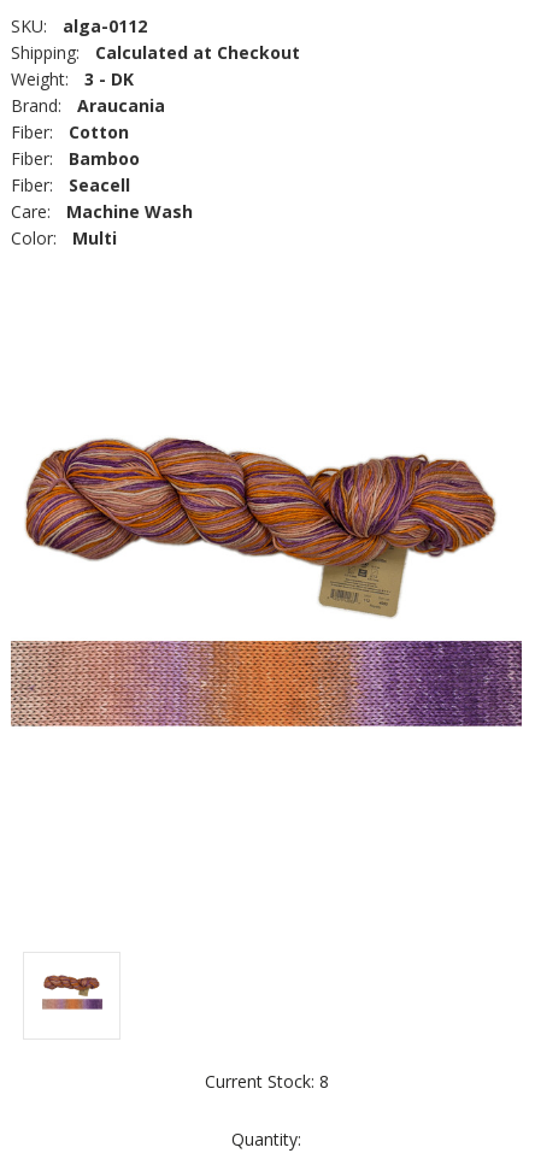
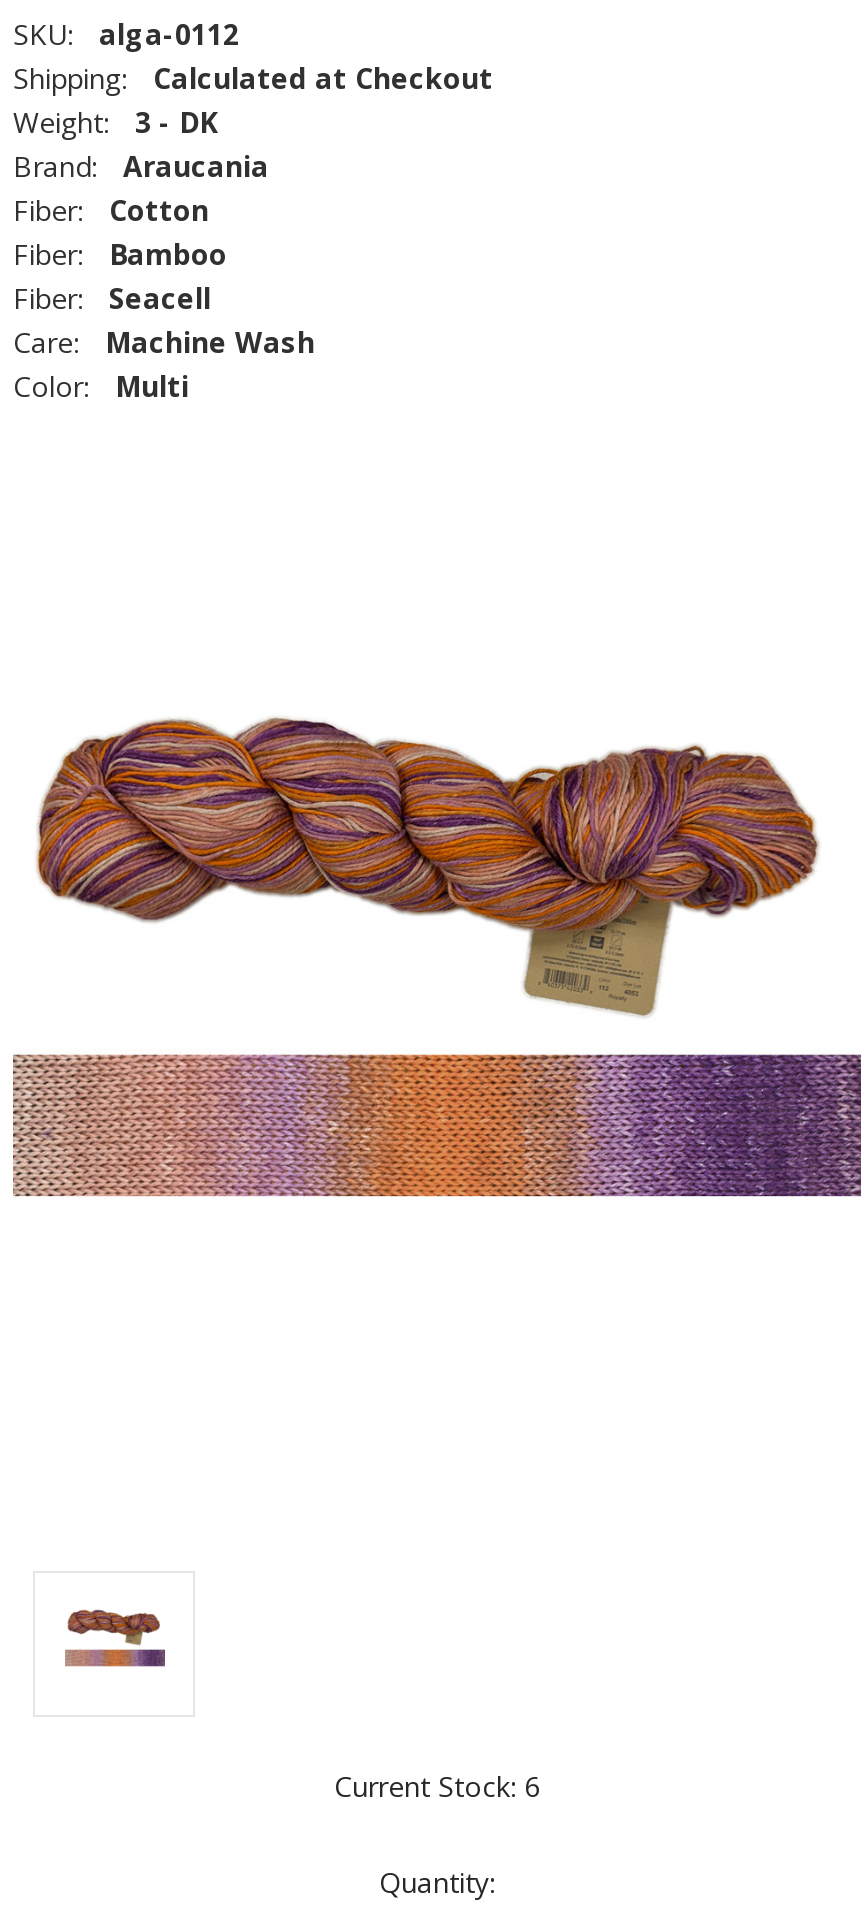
[204,1070,328,1092] Current Stock: 8 -> [334,1767,540,1805] Current Stock: 6

